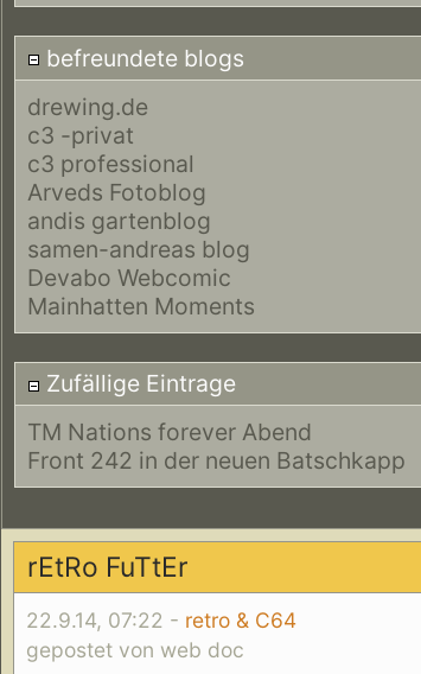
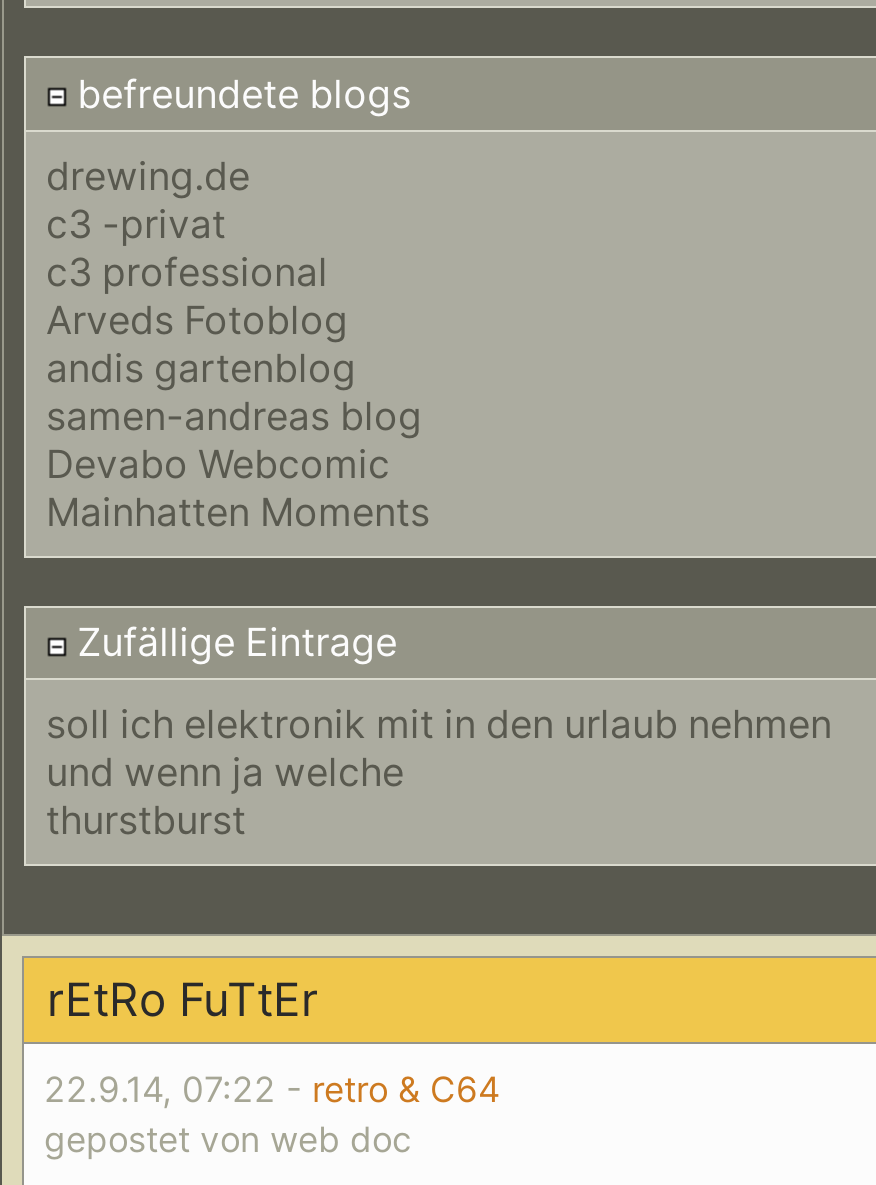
[27,418,406,475] TM Nations forever Abend | Front 242 in der neuen Batschkapp -> [46,701,832,845] soll ich elektronik mit in den urlaub nehmen | und wenn ja welche | thurstburst

